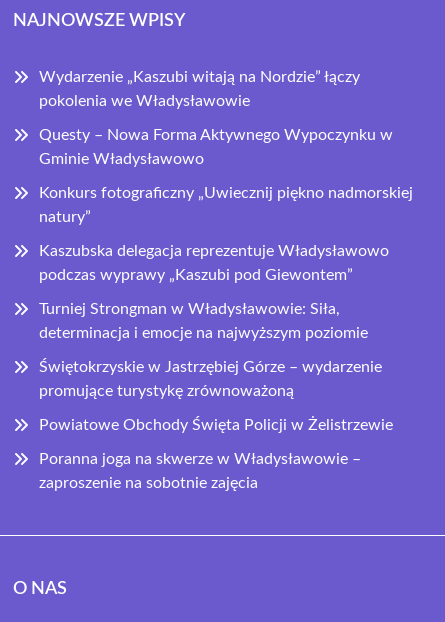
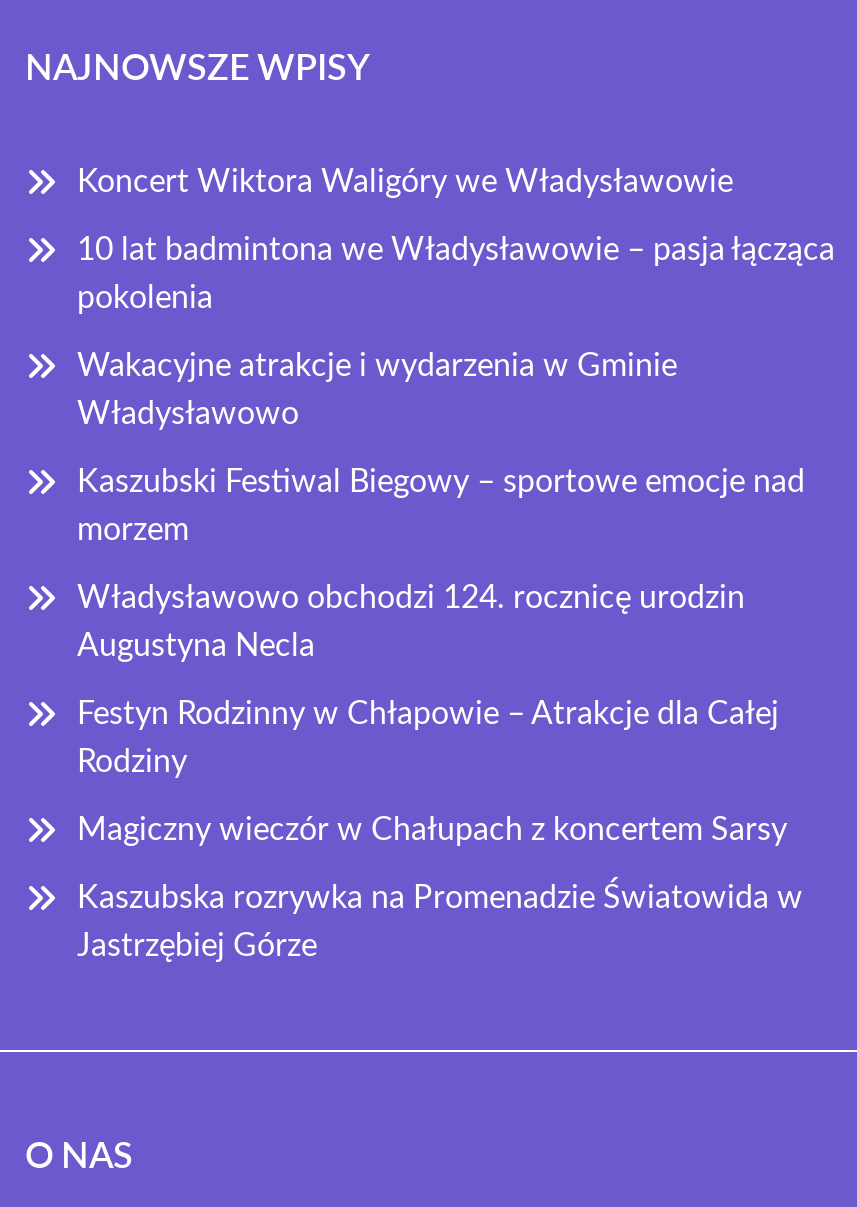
[39,69,413,491] Wydarzenie „Kaszubi witają na Nordzie” łączy | pokolenia we Władysławowie | Questy – Nowa Forma Aktywnego Wypoczynku w | Gminie Władysławowo | Konkurs fotograficzny „Uwiecznij piękno nadmorskiej | natury” | Kaszubska delegacja reprezentuje Władysławowo | podczas wyprawy „Kaszubi pod Giewontem” | Turniej Strongman w Władysławowie: Siła, | determinacja i emocje na najwyższym poziomie | Świętokrzyskie w Jastrzębiej Górze – wydarzenie | promujące turystykę zrównoważoną | Powiatowe Obchody Święta Policji w Żelistrzewie | Poranna joga na skwerze w Władysławowie – | zaproszenie na sobotnie zajęcia -> [77,166,835,962] Koncert Wiktora Waligóry we Władysławowie | 10 lat badmintona we Władysławowie – pasja łącząca | pokolenia | Wakacyjne atrakcje i wydarzenia w Gminie | Władysławowo | Kaszubski Festiwal Biegowy – sportowe emocje nad | morzem | Władysławowo obchodzi 124. rocznicę urodzin | Augustyna Necla | Festyn Rodzinny w Chłapowie – Atrakcje dla Całej | Rodziny | Magiczny wieczór w Chałupach z koncertem Sarsy | Kaszubska rozrywka na Promenadzie Światowida w | Jastrzębiej Górze

